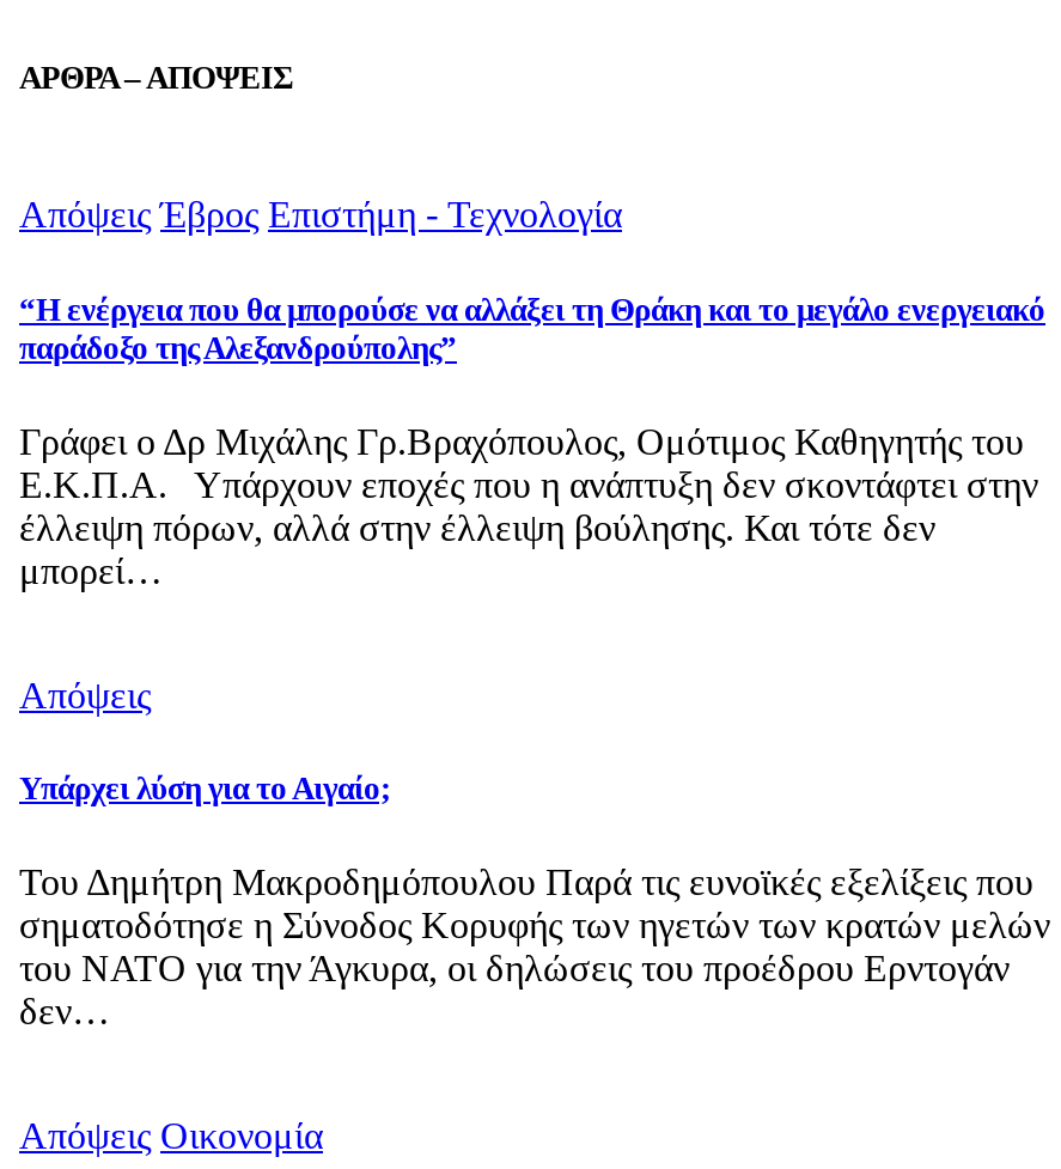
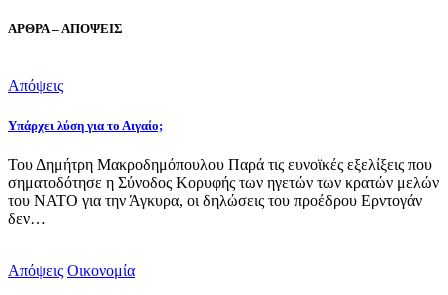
[19,195,1045,590] Απόψεις Έβρος Επιστήμη - Τεχνολογία | “Η ενέργεια που θα μπορούσε να αλλάξει τη Θράκη και το μεγάλο ενεργειακό | παράδοξο της Αλεξανδρούπολης” | Γράφει ο Δρ Μιχάλης Γρ.Βραχόπουλος, Ομότιμος Καθηγητής του | Ε.Κ.Π.Α. Υπάρχουν εποχές που η ανάπτυξη δεν σκοντάφτει στην | έλλειψη πόρων, αλλά στην έλλειψη βούλησης. Και τότε δεν | μπορεί… -> none

